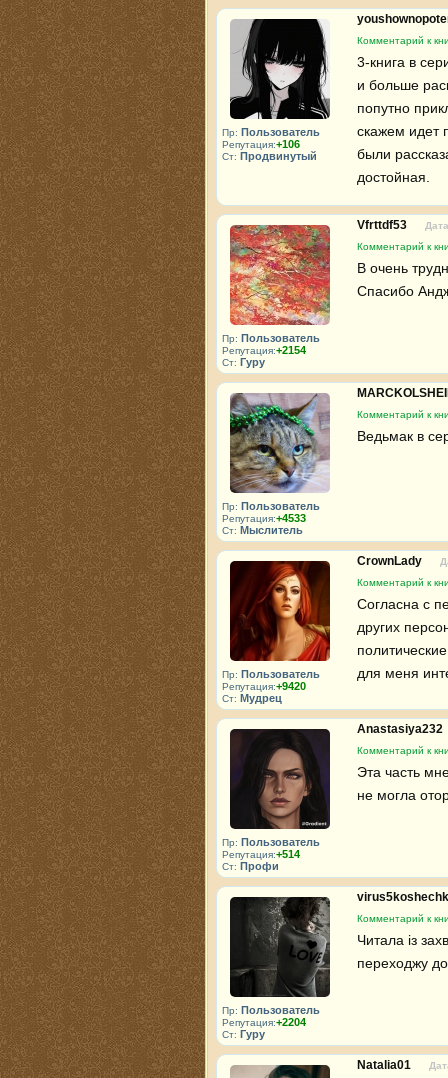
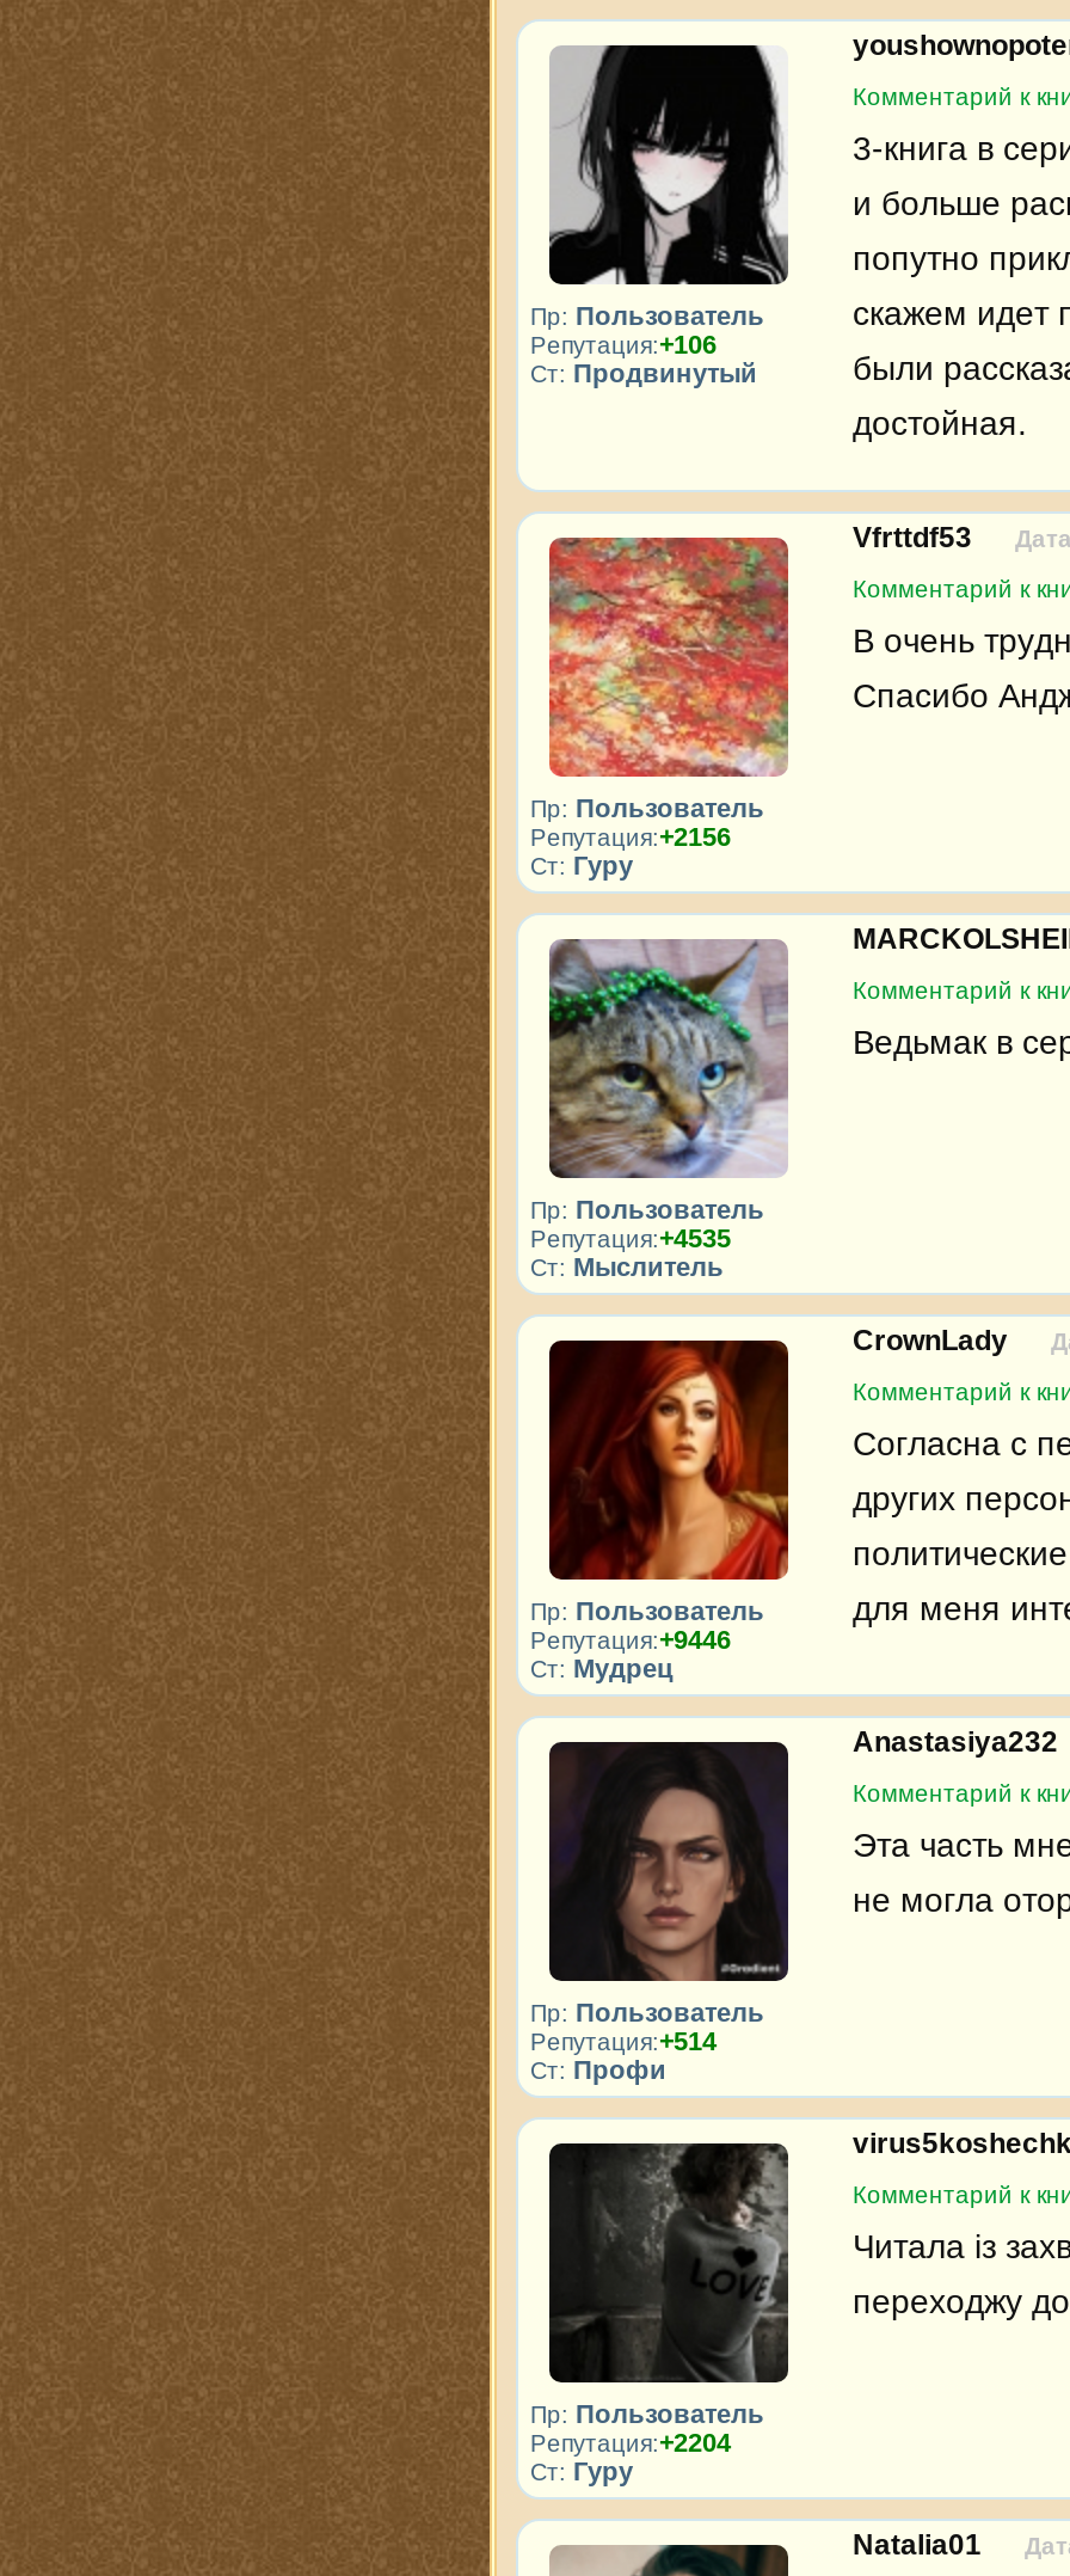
[222,344,306,356] Репутация:+2154 -> [530,822,731,851] Репутация:+2156
[222,512,306,524] Репутация:+4533 -> [530,1223,731,1252] Репутация:+4535
[222,680,306,692] Репутация:+9420 -> [530,1625,731,1654] Репутация:+9446

